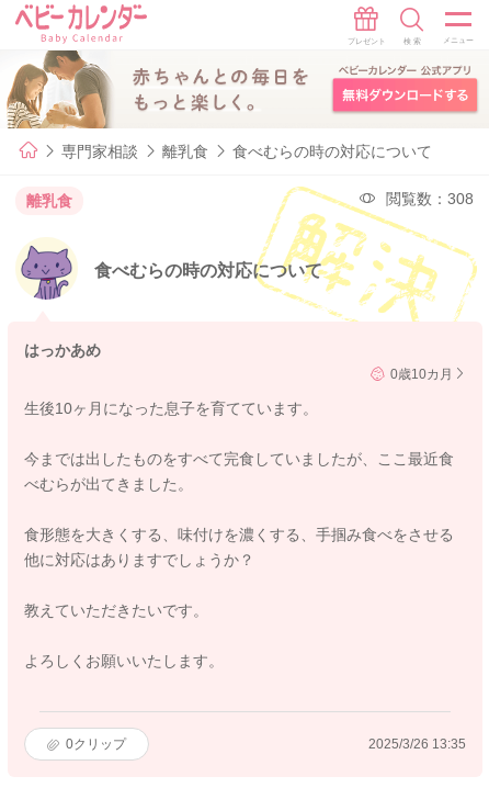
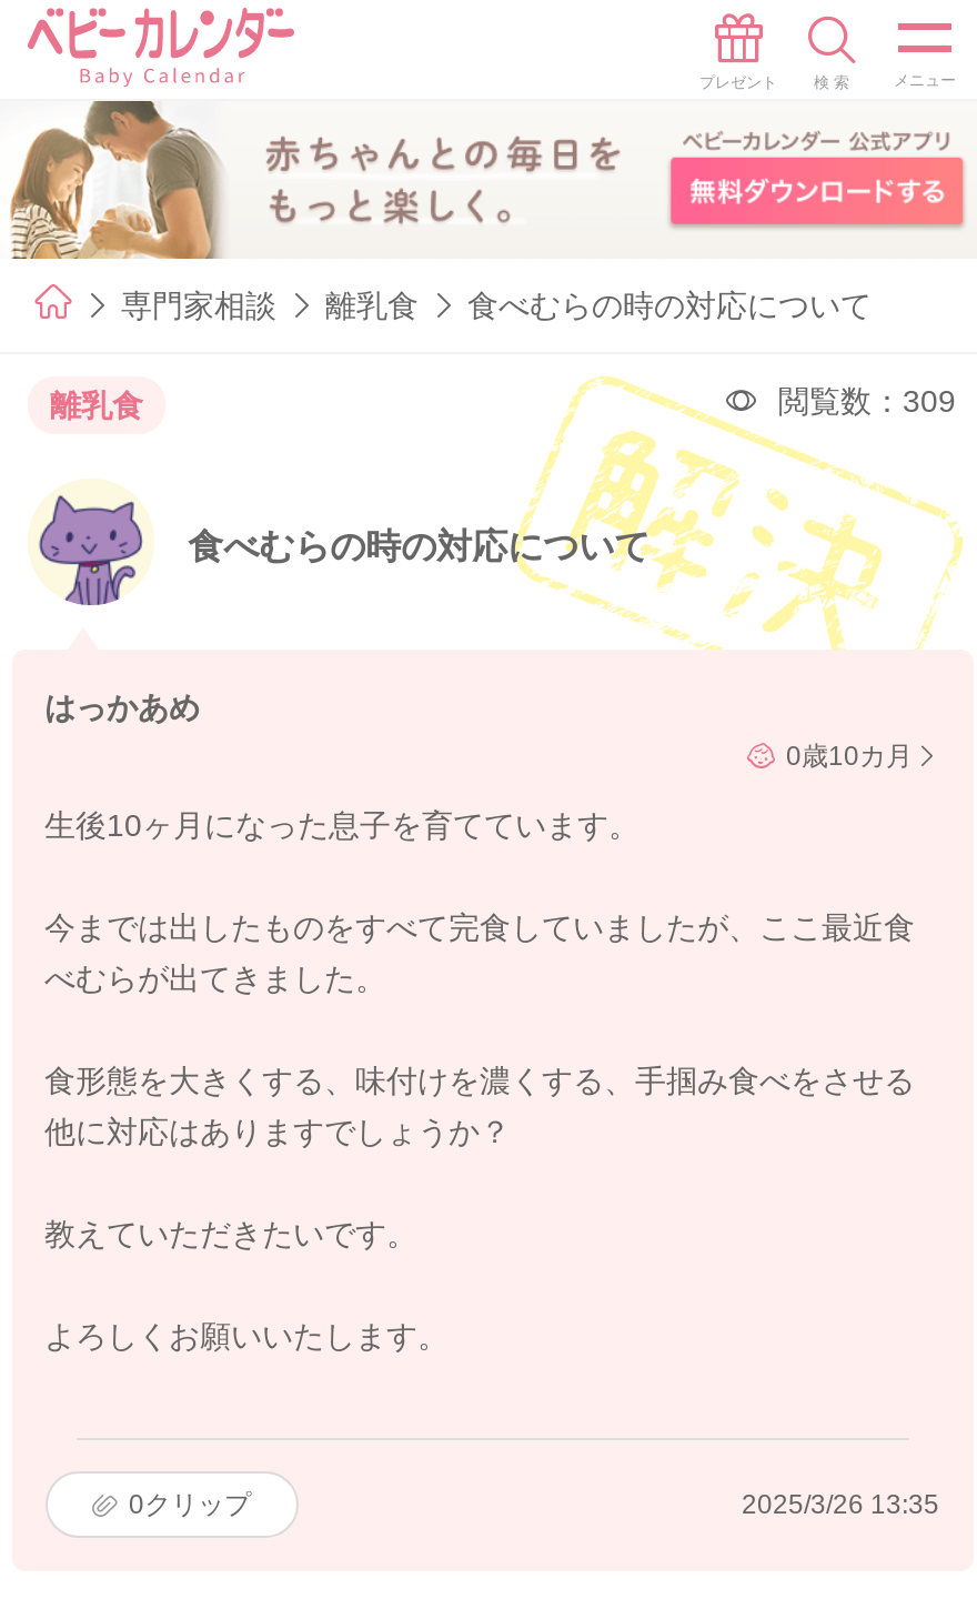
[386,190,474,207] 閲覧数：308 -> [778,383,956,419] 閲覧数：309

